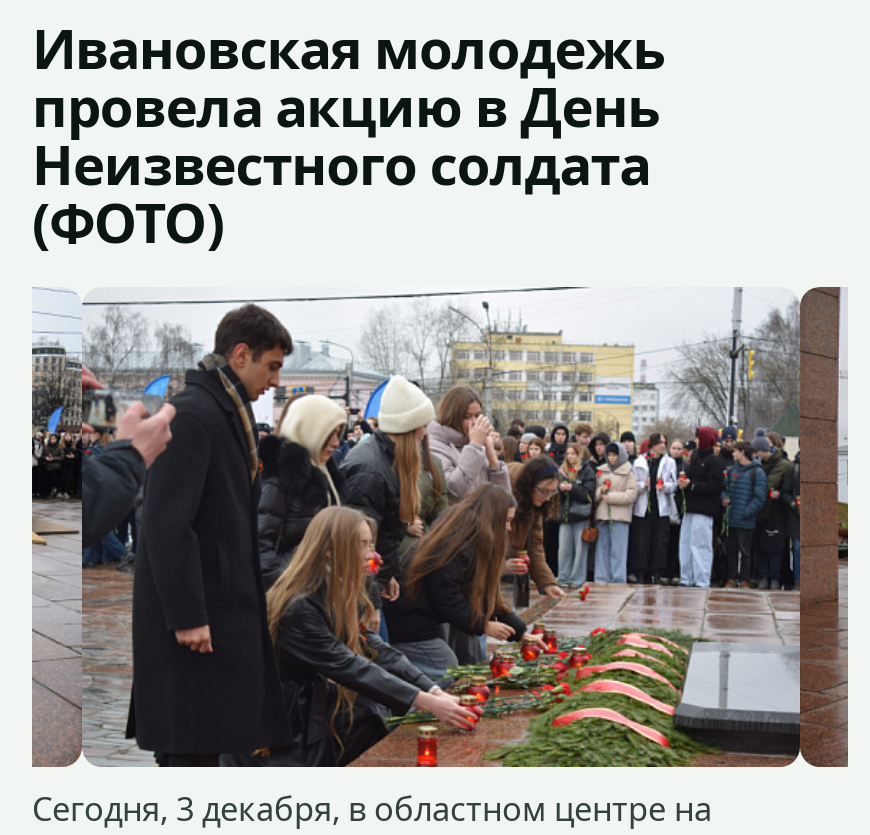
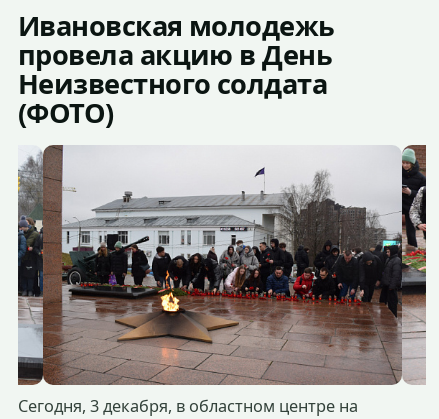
[30,285,848,769] [image] -> [17,144,427,386] [image]

